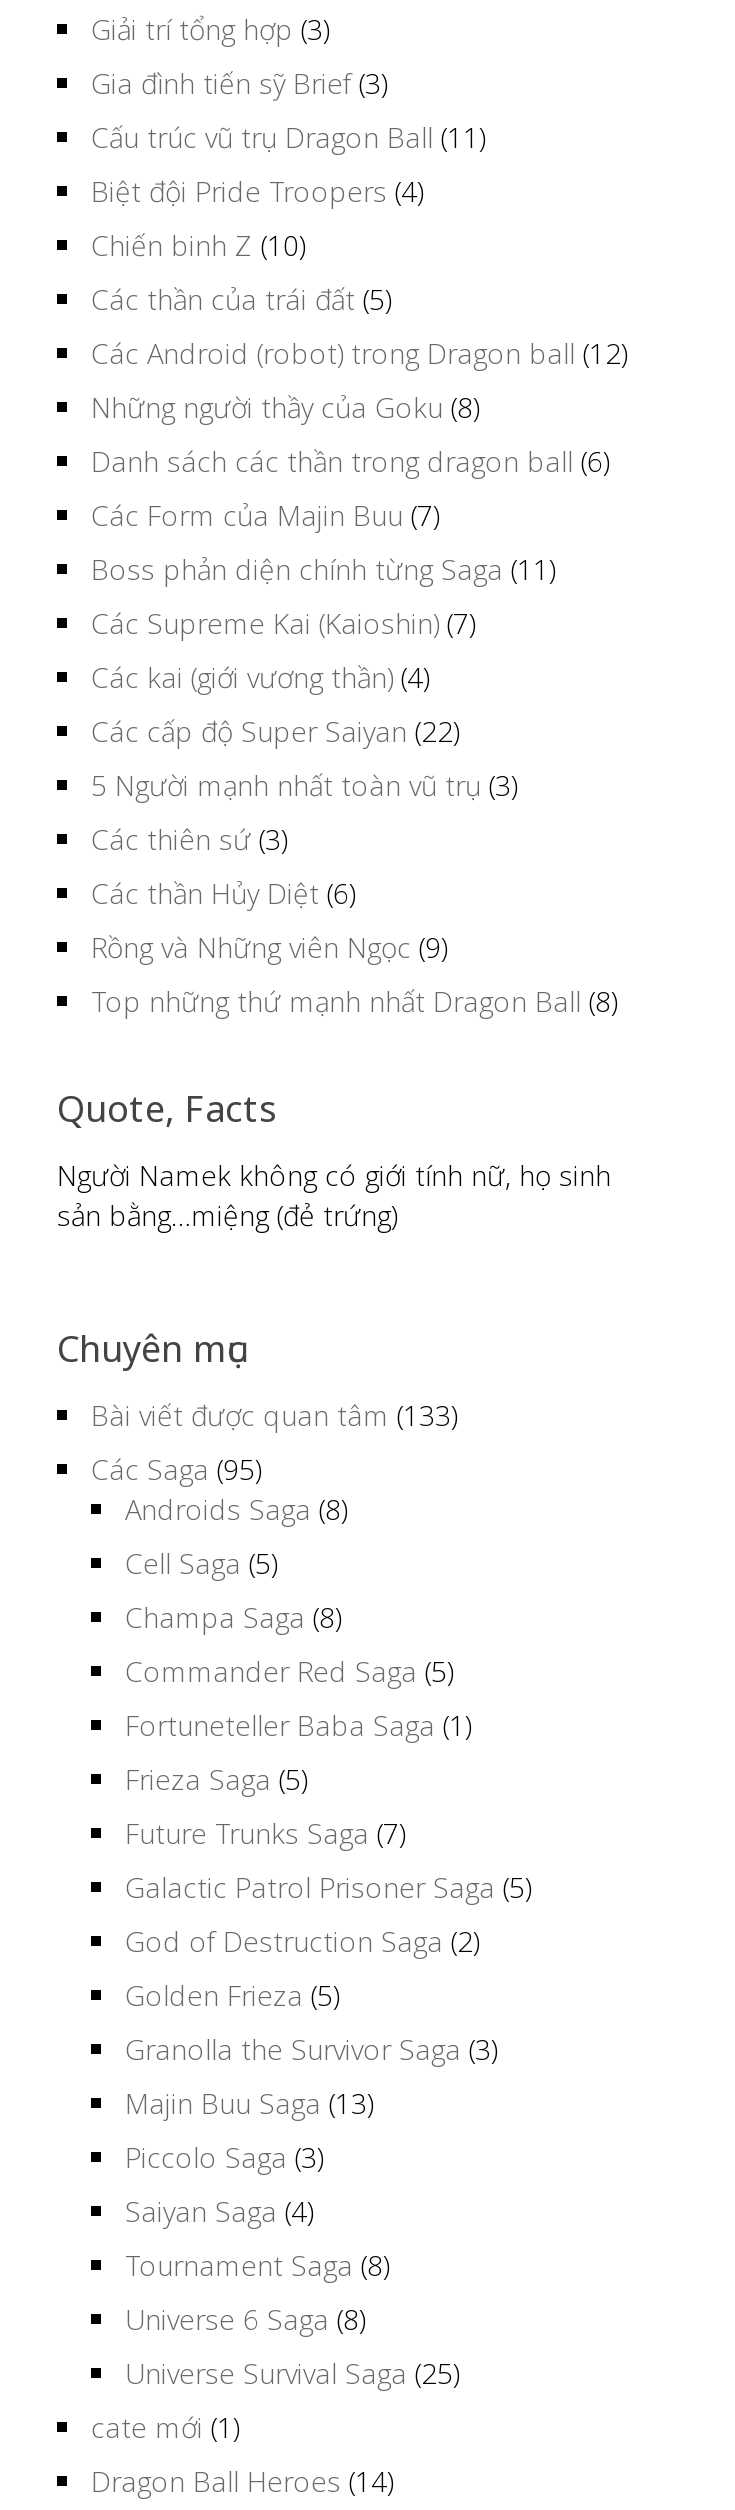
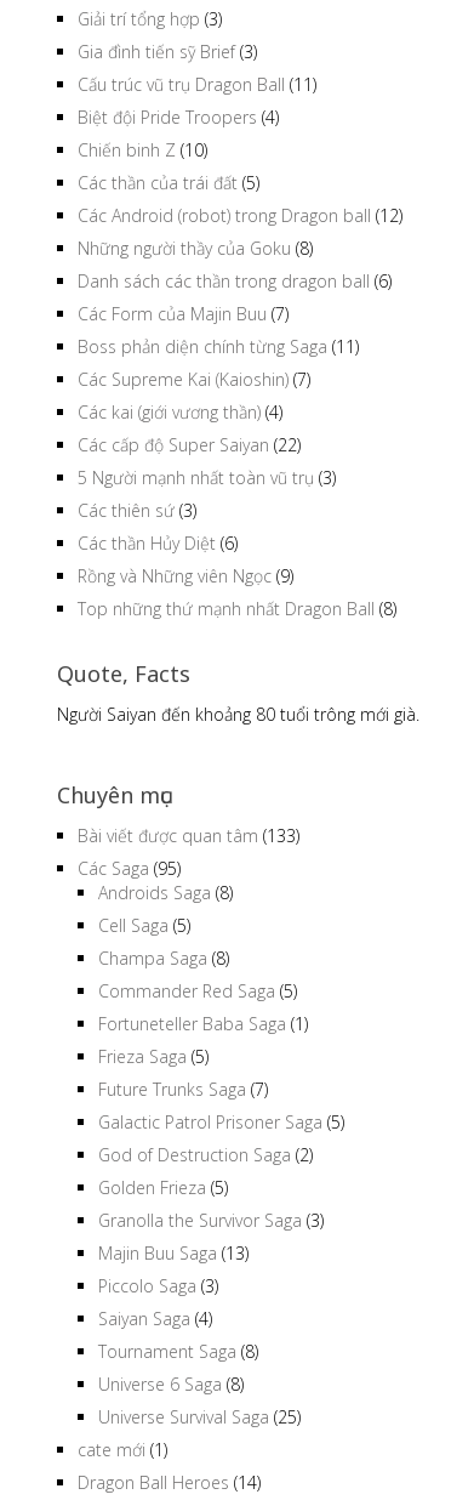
[57,1156,611,1234] Người Namek không có giới tính nữ, họ sinh | sản bằng…miệng (đẻ trứng) -> [57,703,419,726] Người Saiyan đến khoảng 80 tuổi trông mới già.

